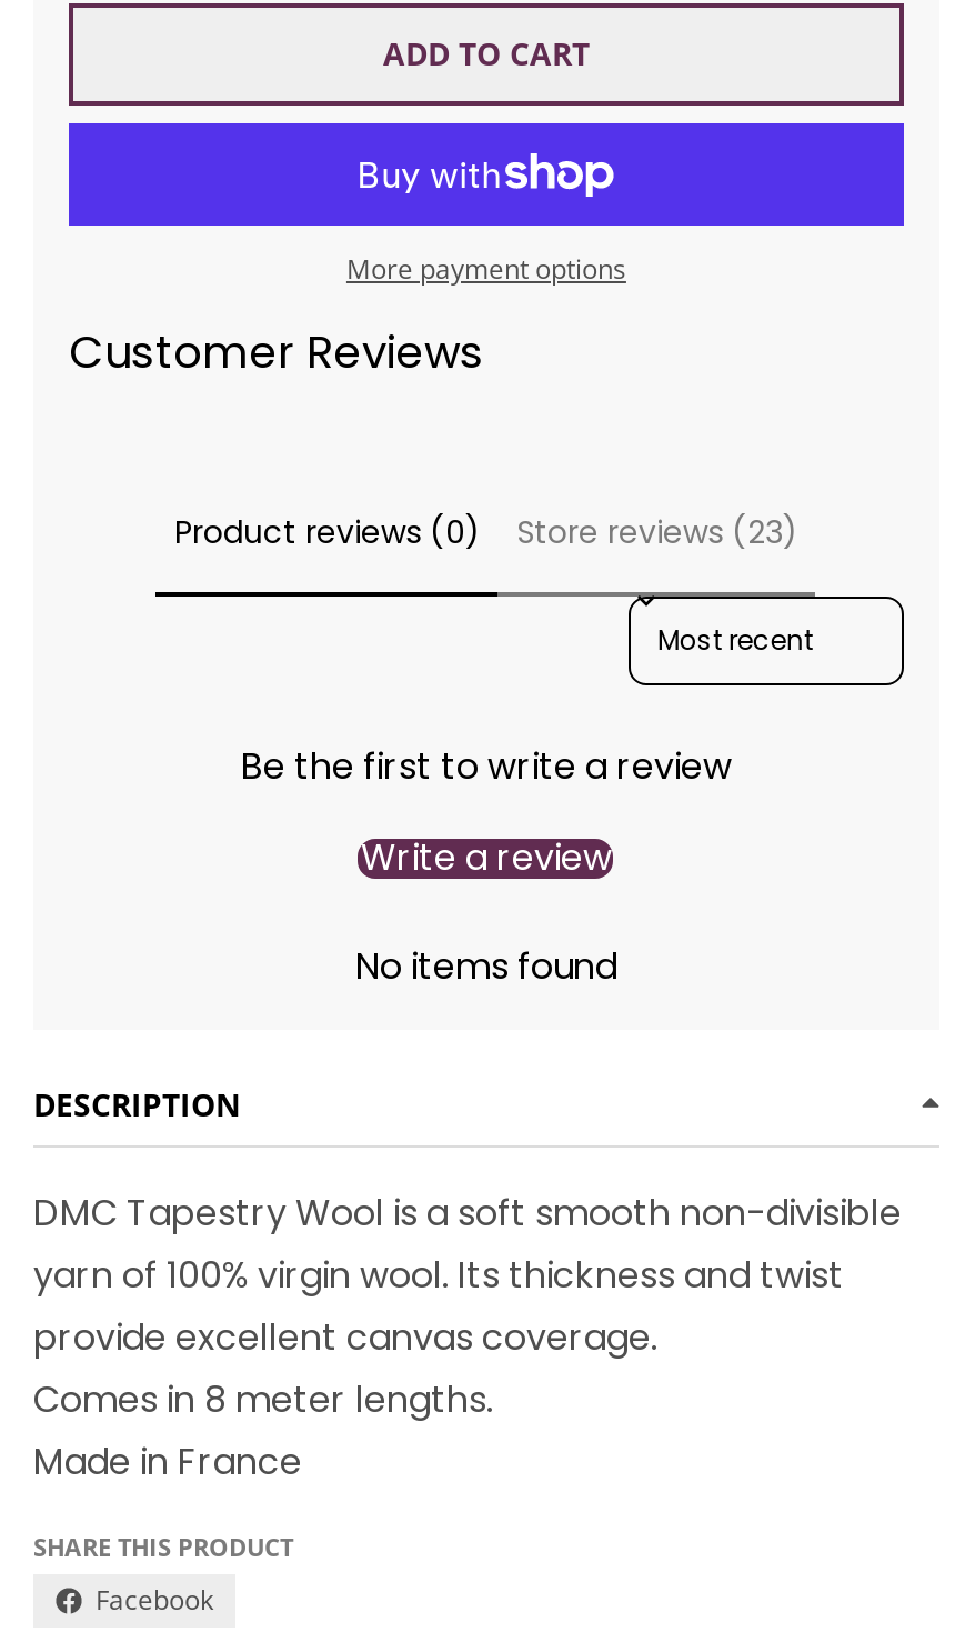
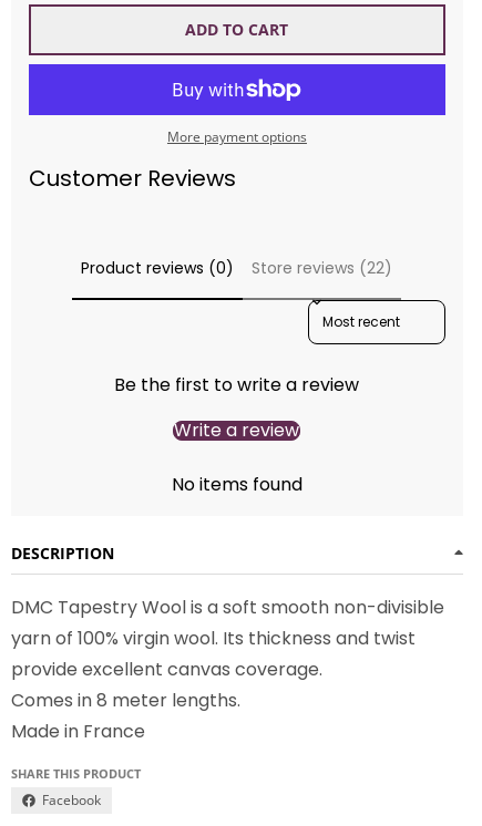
[516,510,798,554] Store reviews (23) -> [252,257,393,279] Store reviews (22)

